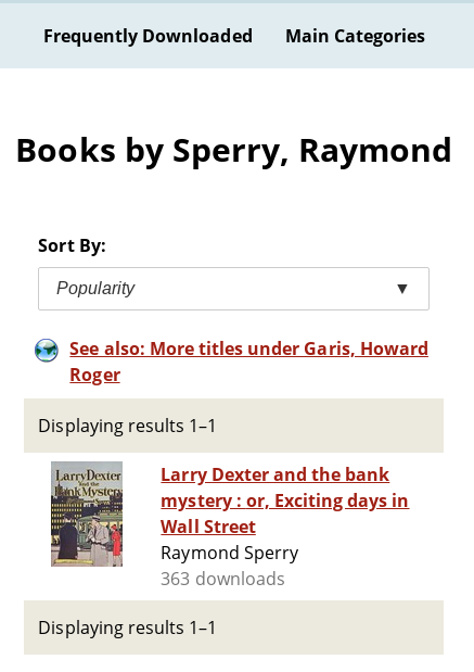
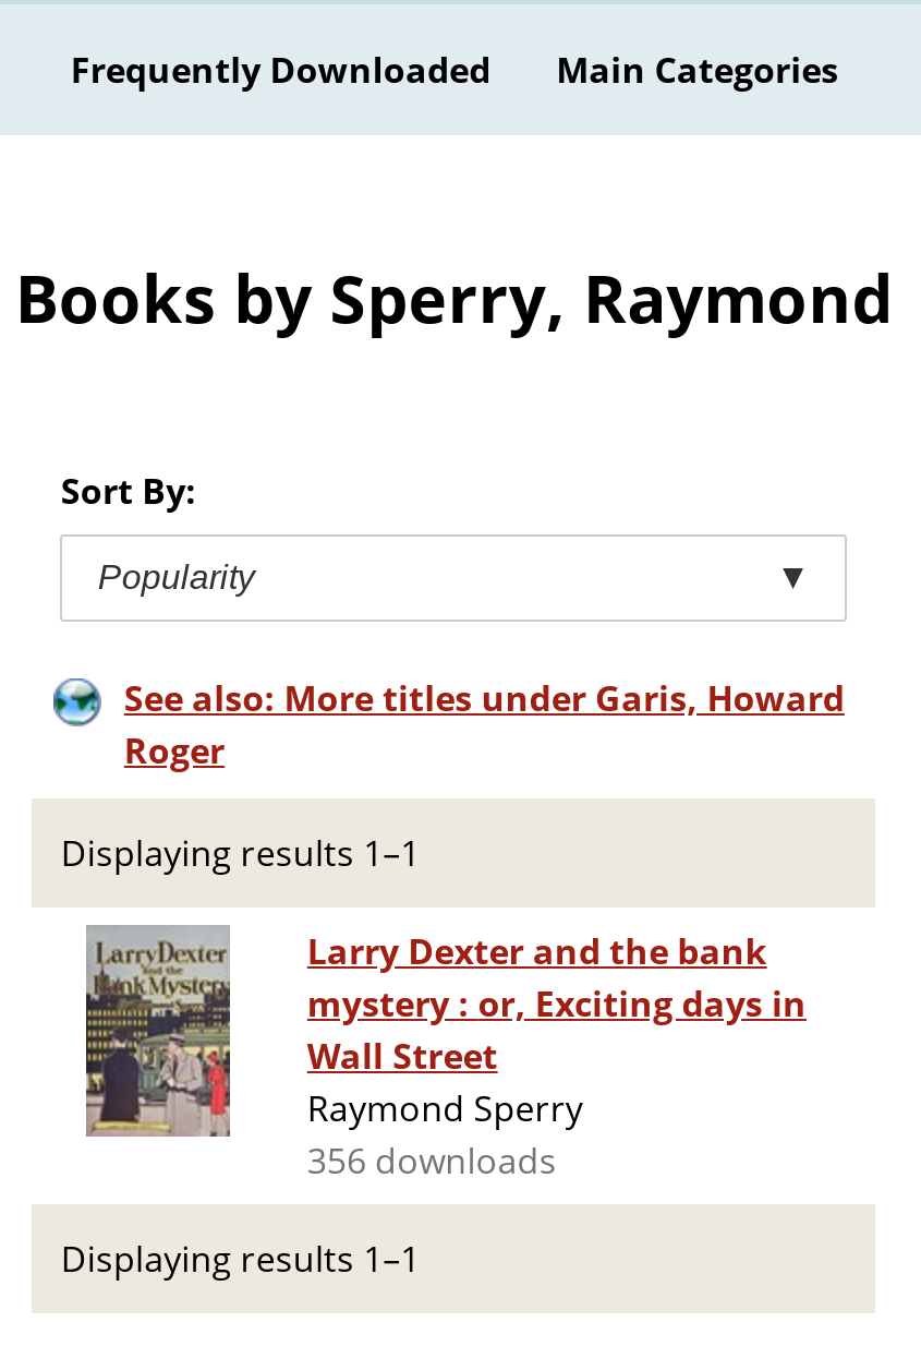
[161,567,285,591] 363 downloads -> [307,1137,557,1185] 356 downloads

